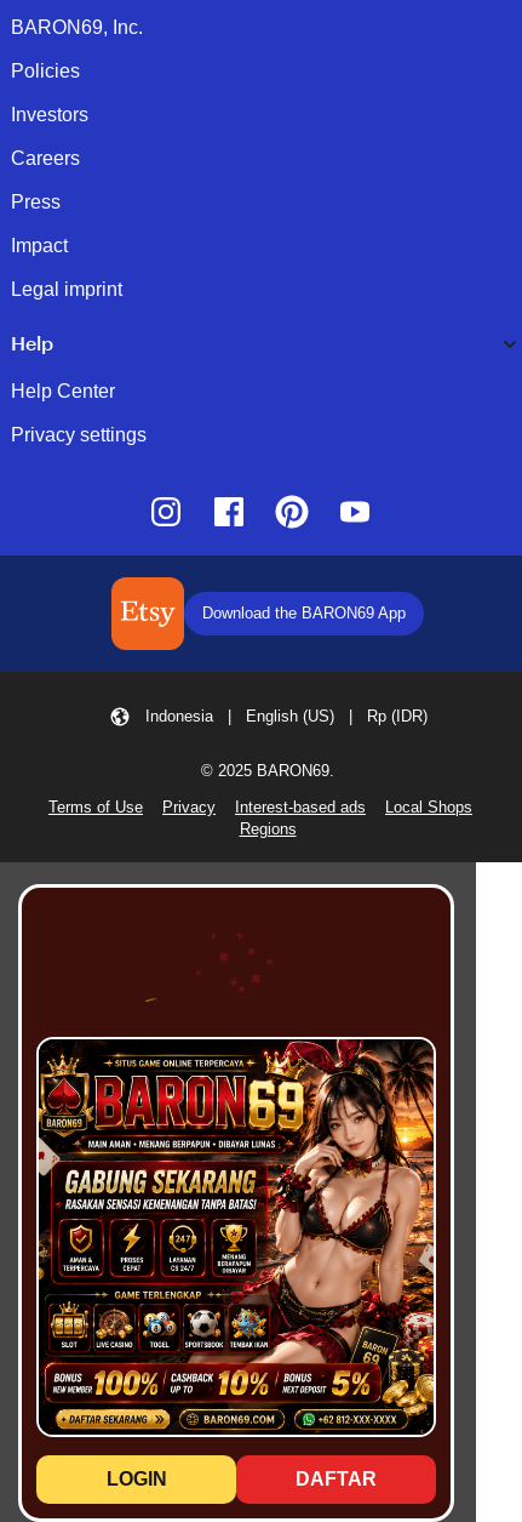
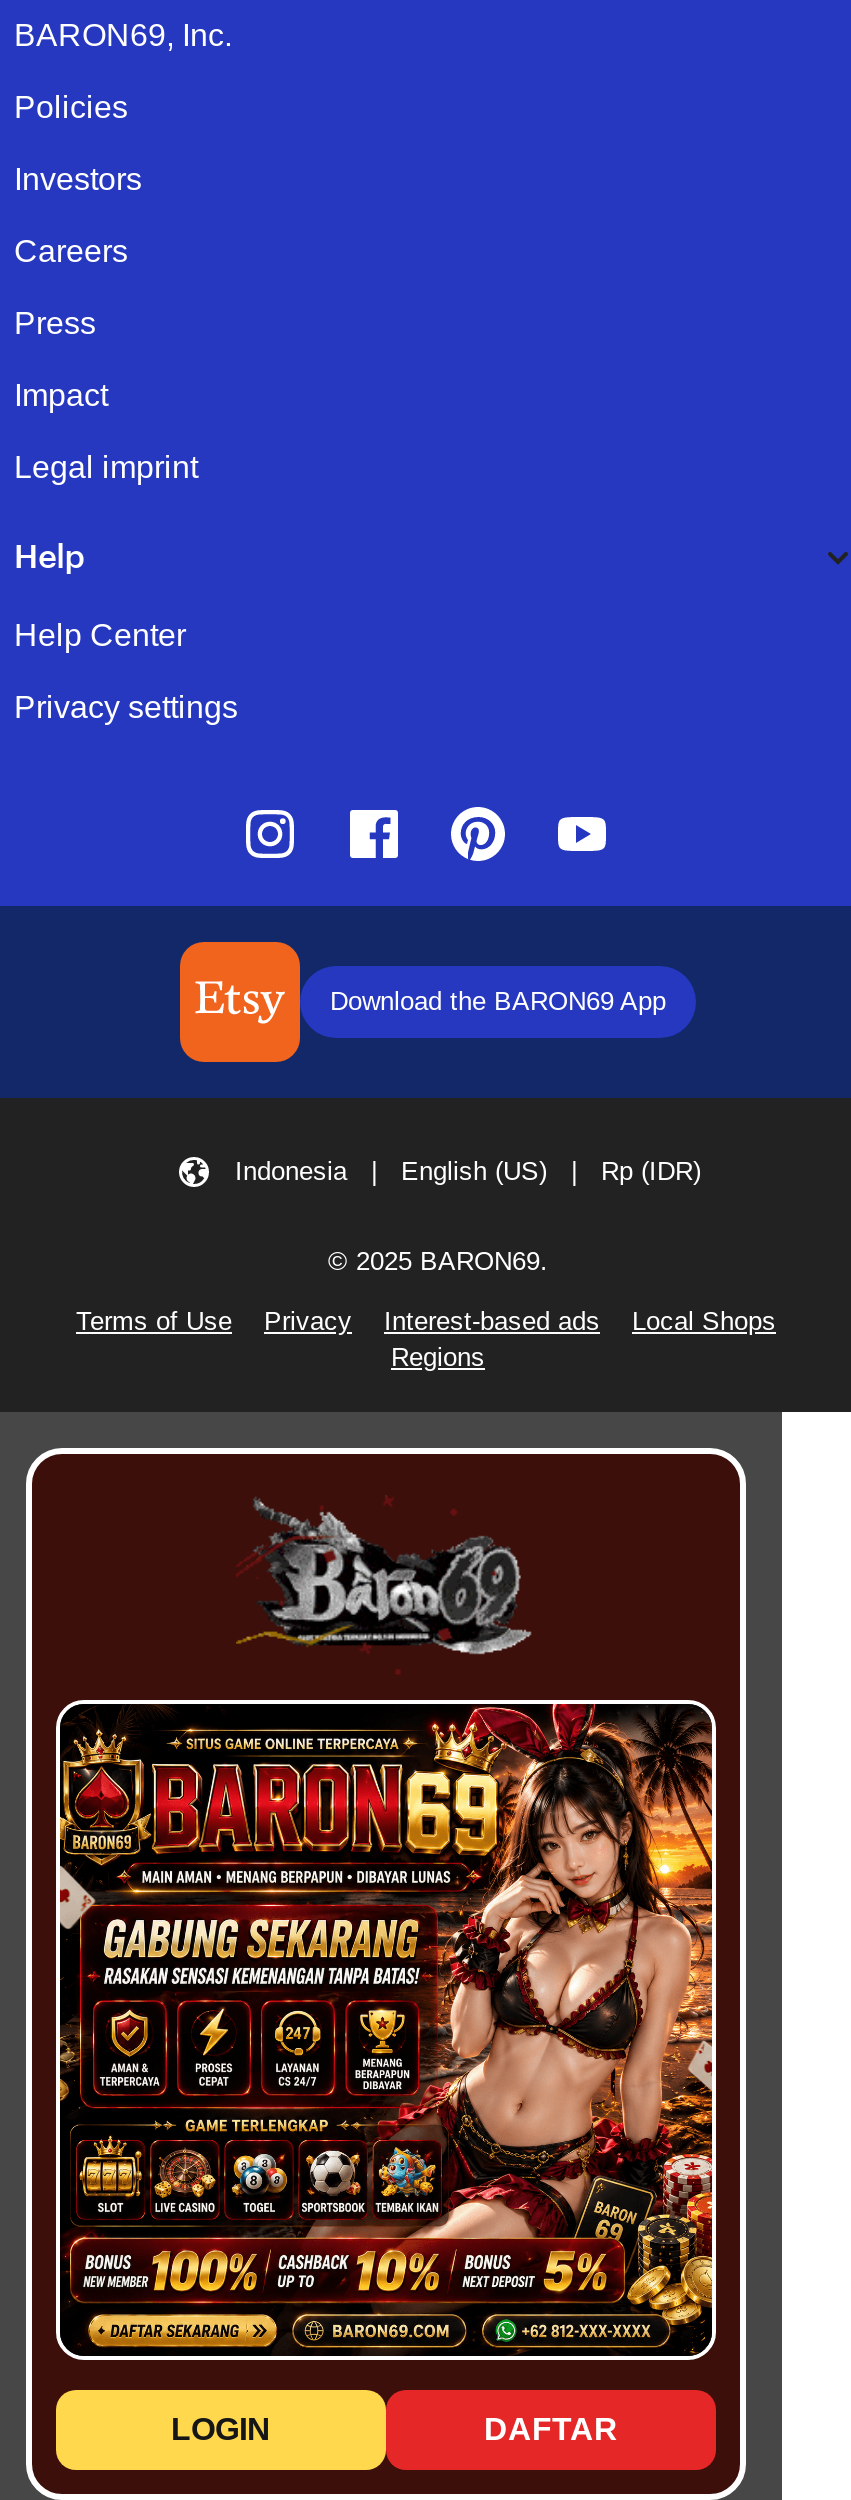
none -> [254,1498,532,1656] [image]

